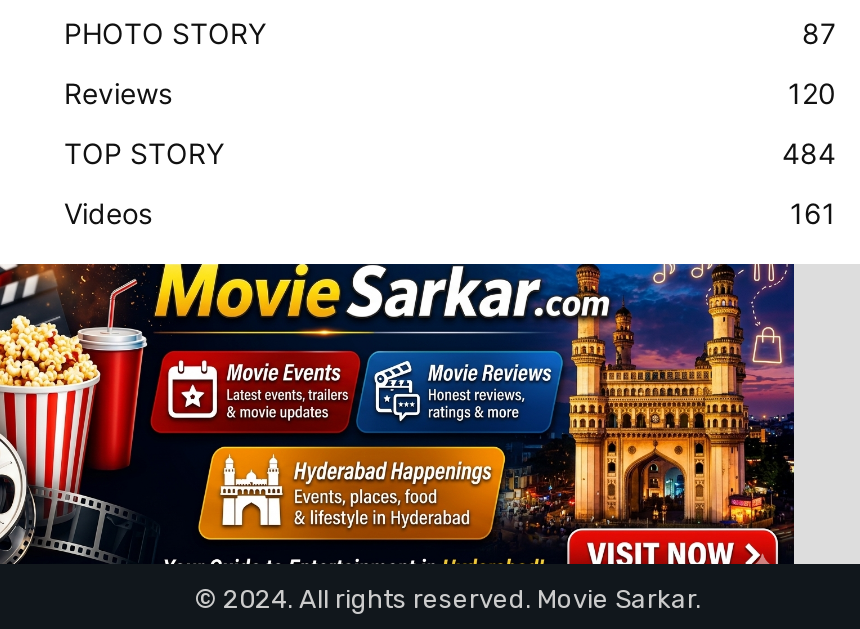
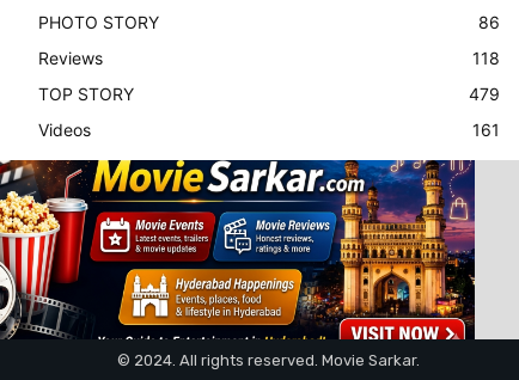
[802,17,836,51] 87 -> [478,11,500,32] 86
[788,77,836,111] 120 -> [472,47,500,68] 118
[782,137,836,171] 484 -> [469,83,500,103] 479

